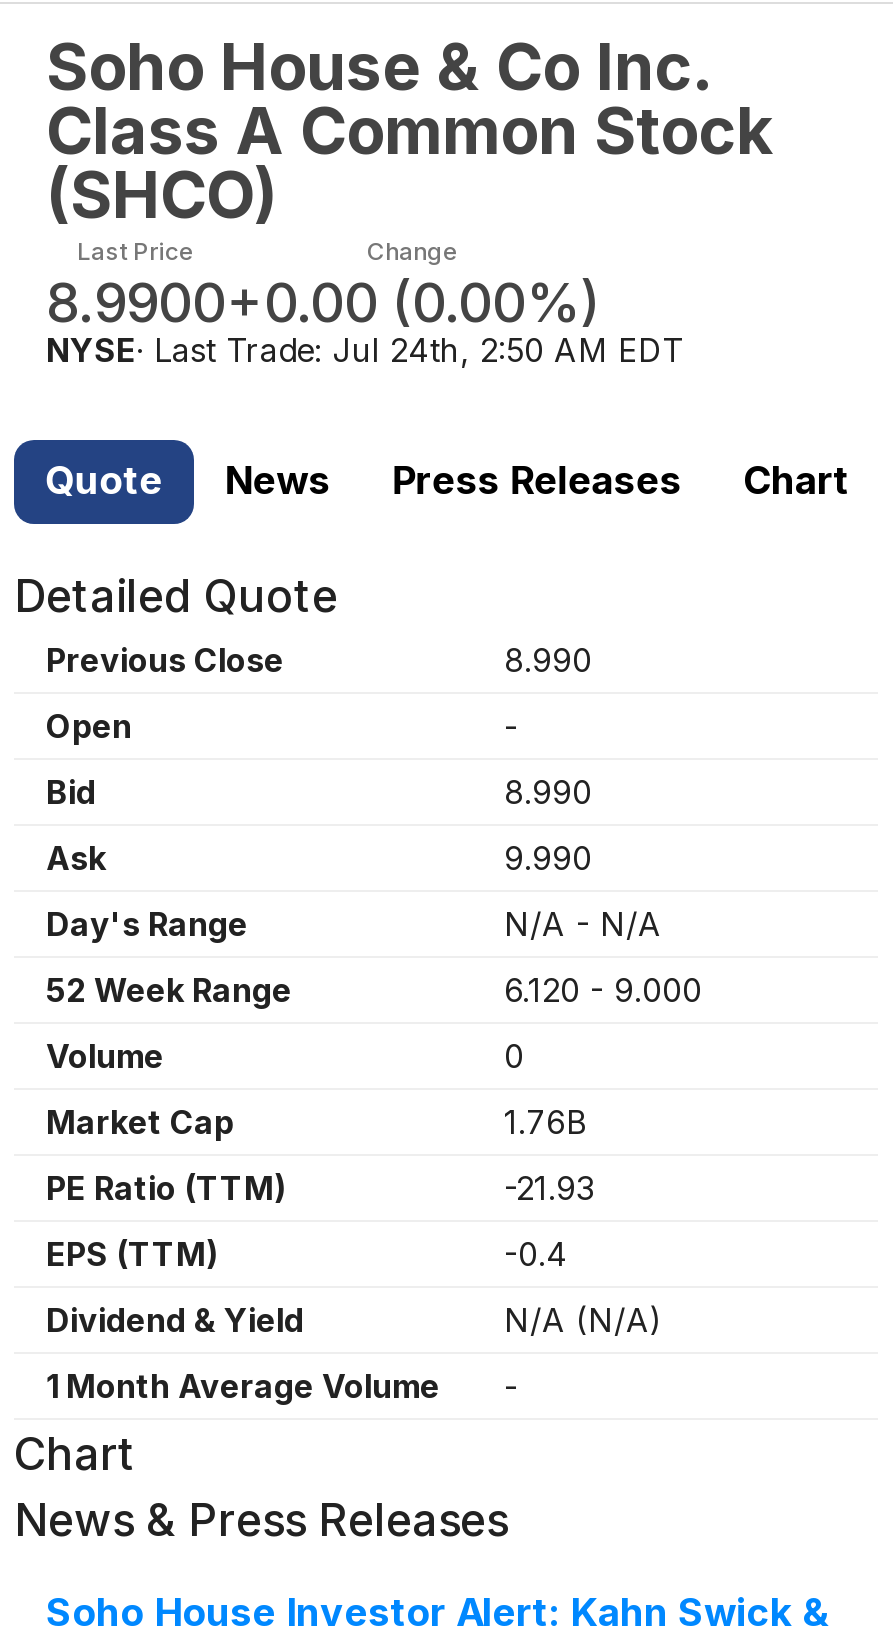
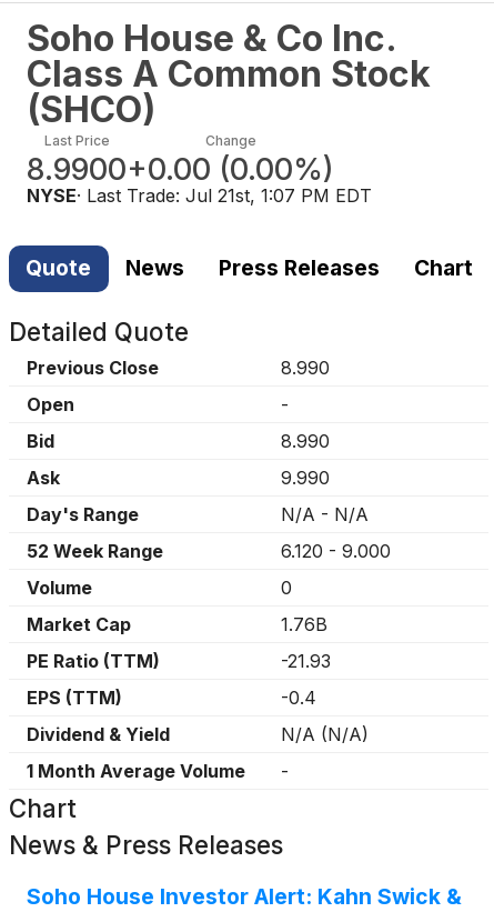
[46,329,684,369] NYSE · Last Trade: Jul 24th, 2:50 AM EDT -> [27,184,372,206] NYSE · Last Trade: Jul 21st, 1:07 PM EDT

